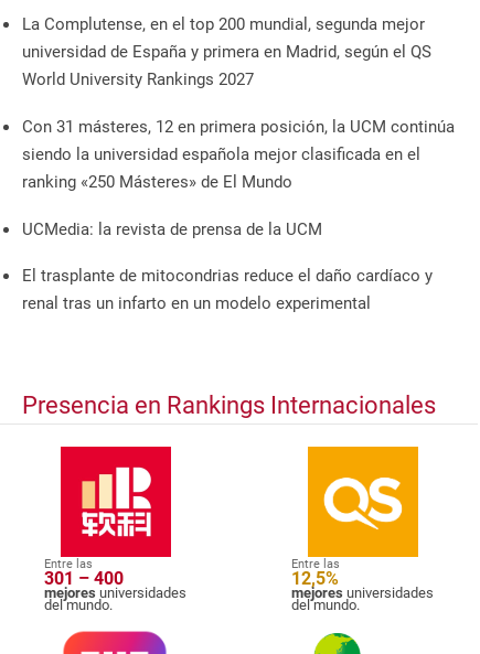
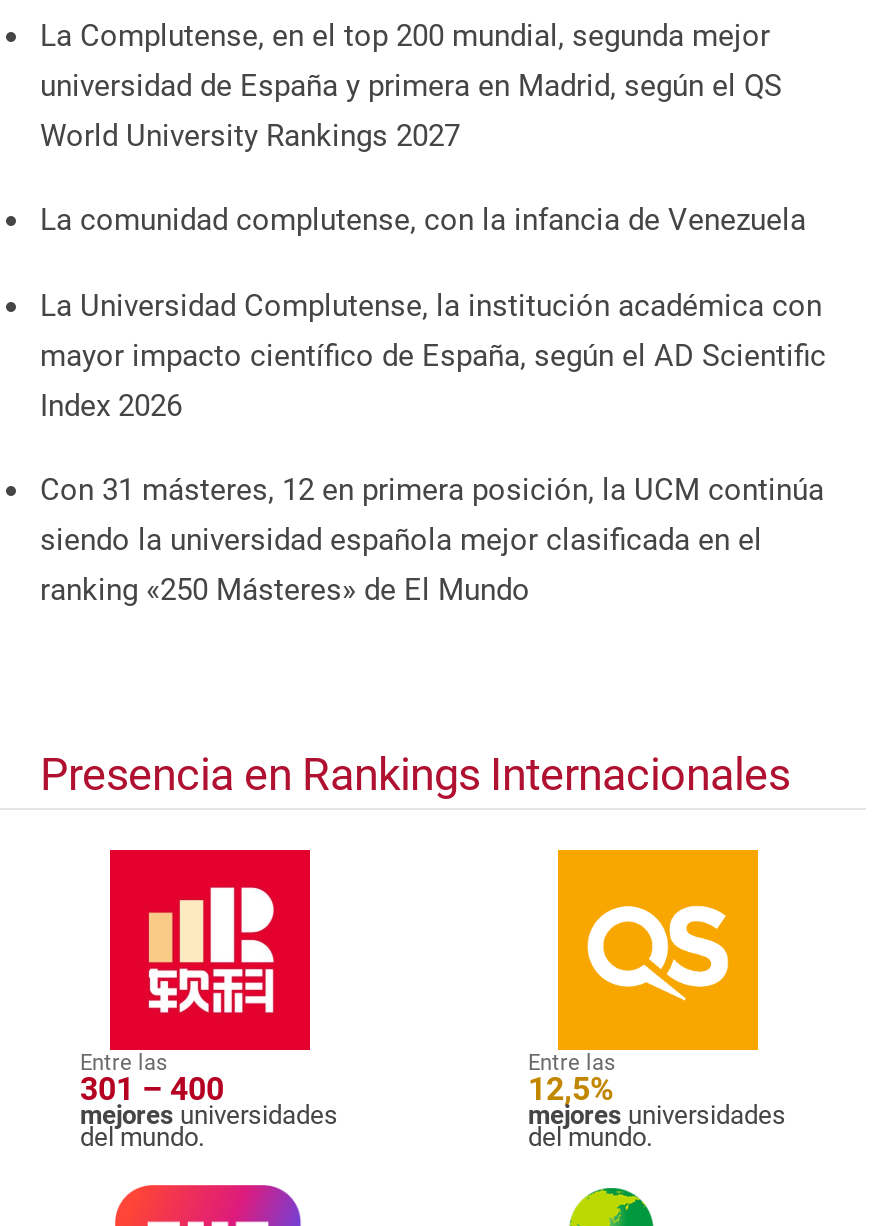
none -> [40,202,826,423] La comunidad complutense, con la infancia de Venezuela | La Universidad Complutense, la institución académica con | mayor impacto científico de España, según el AD Scientific | Index 2026
moved [22,117,455,192] -> [40,472,824,608]: Con 31 másteres, 12 en primera posición, la UCM continúa | siendo la universidad española mejor clasificada en el | ranking «250 Másteres» de El Mundo
[22,219,433,313] UCMedia: la revista de prensa de la UCM | El trasplante de mitocondrias reduce el daño cardíaco y | renal tras un infarto en un modelo experimental -> none

